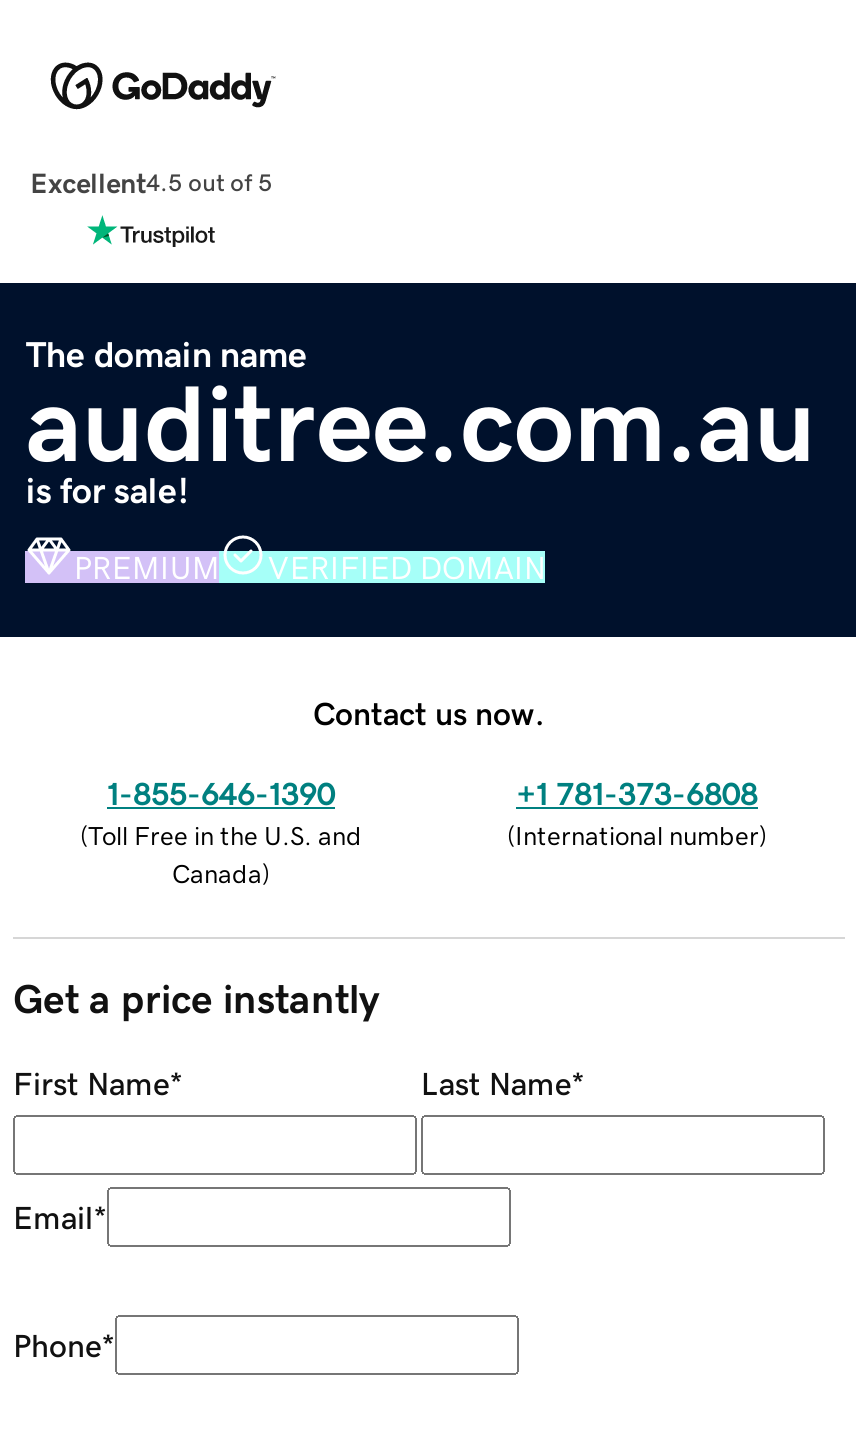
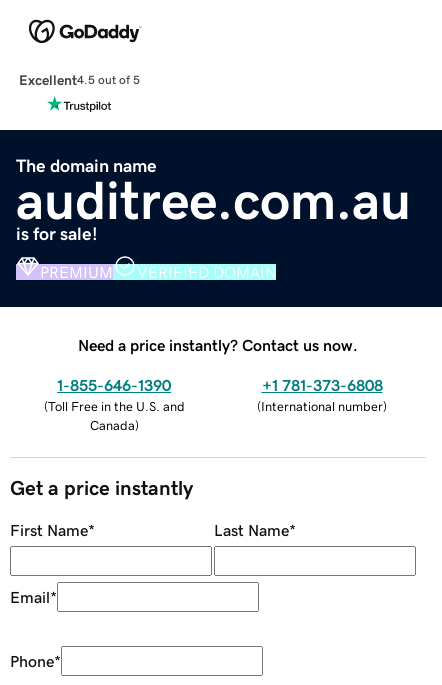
[313,696,545,728] Contact us now. -> [78,337,358,353] Need a price instantly? Contact us now.

